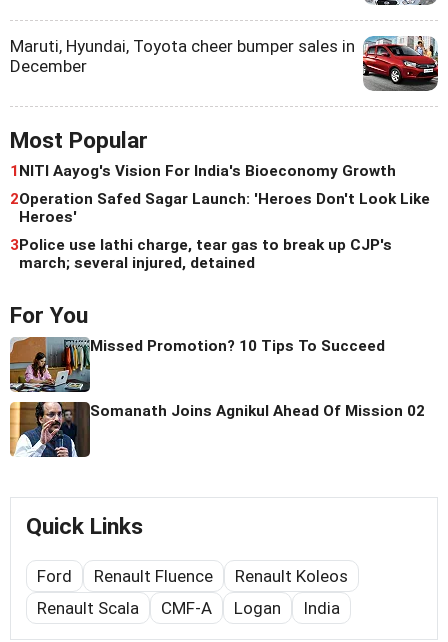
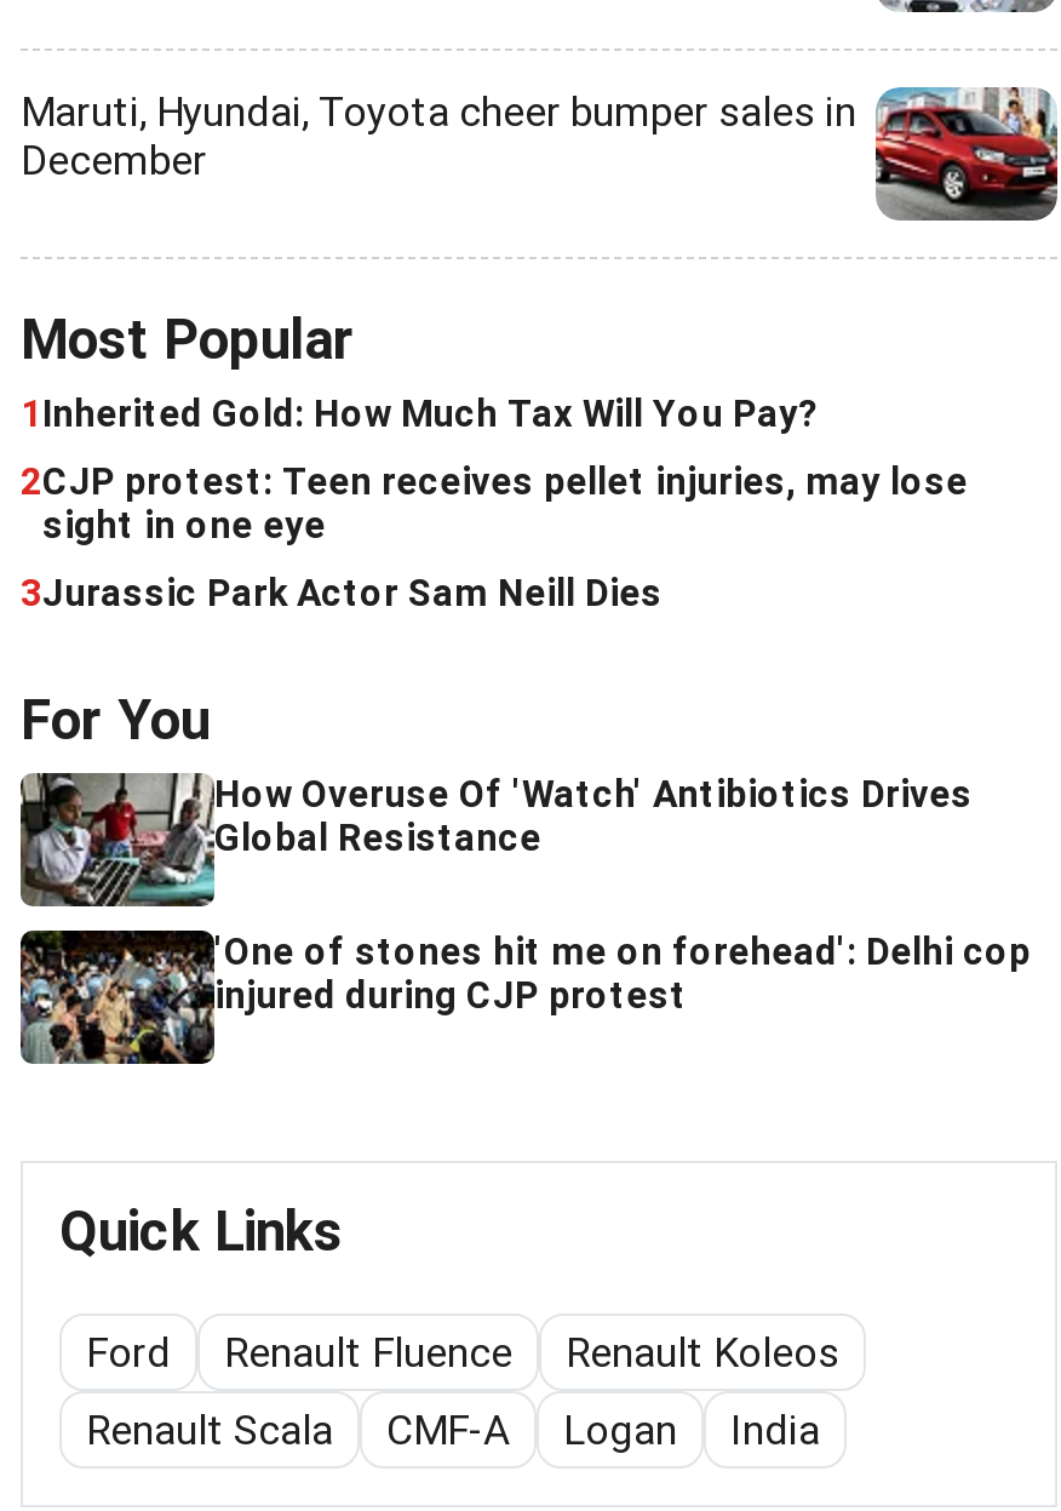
[10,161,396,179] 1 NITI Aayog's Vision For India's Bioeconomy Growth -> [21,391,818,435] 1 Inherited Gold: How Much Tax Will You Pay?
[10,189,430,225] 2Operation Safed Sagar Launch: 'Heroes Don't Look Like | Heroes' -> [21,459,968,546] 2CJP protest: Teen receives pellet injuries, may lose | sight in one eye
[10,235,392,271] 3Police use lathi charge, tear gas to break up CJP's | march; several injured, detained -> [21,571,663,614] 3Jurassic Park Actor Sam Neill Dies
[9,336,385,393] [image] | Missed Promotion? 10 Tips To Succeed -> [18,771,973,906] [image] | How Overuse Of 'Watch' Antibiotics Drives | Global Resistance
[9,401,425,458] [image] | Somanath Joins Agnikul Ahead Of Mission 02 -> [18,928,1031,1066] [image] | 'One of stones hit me on forehead': Delhi cop | injured during CJP protest

